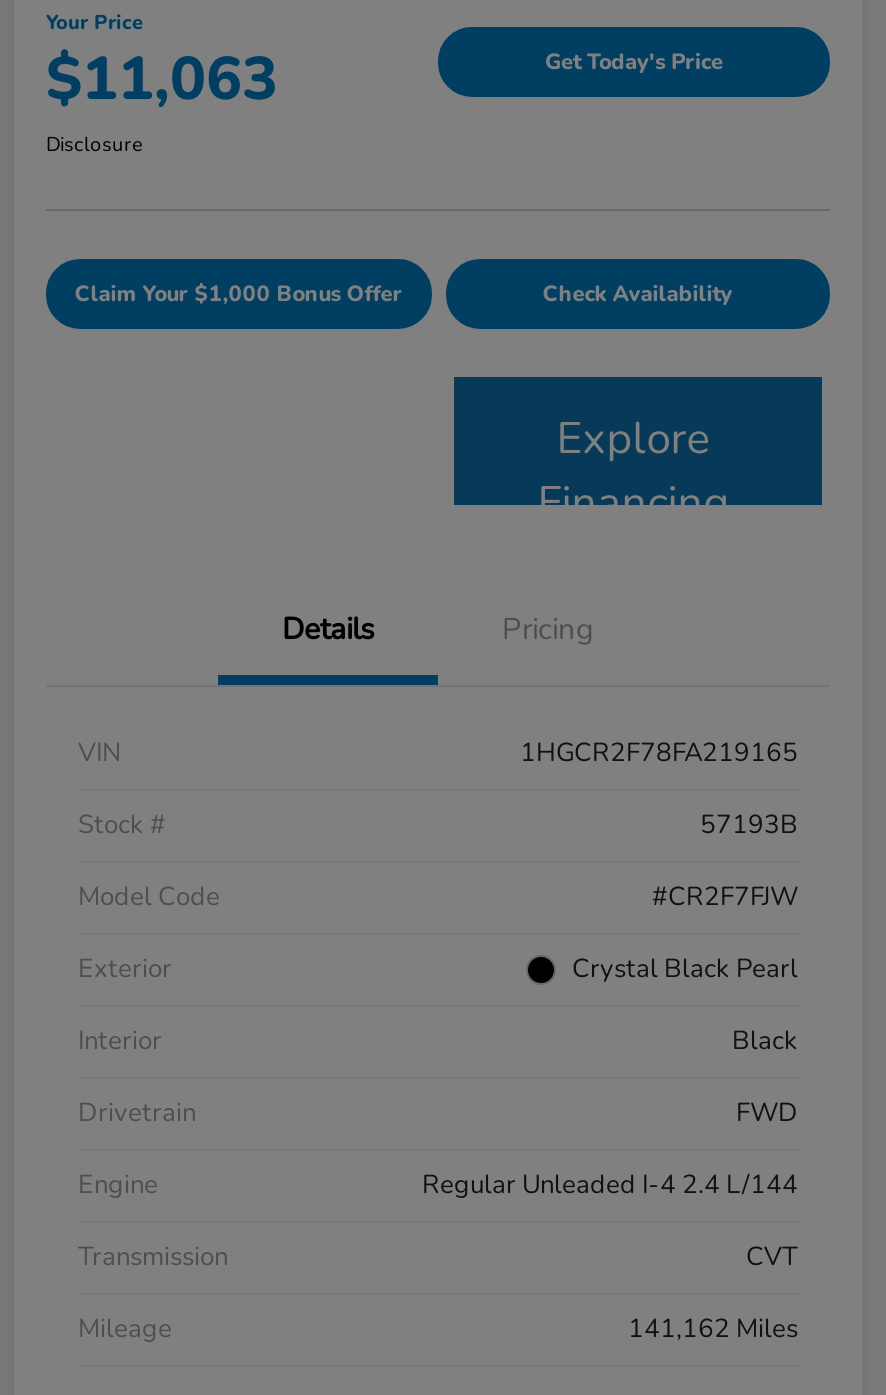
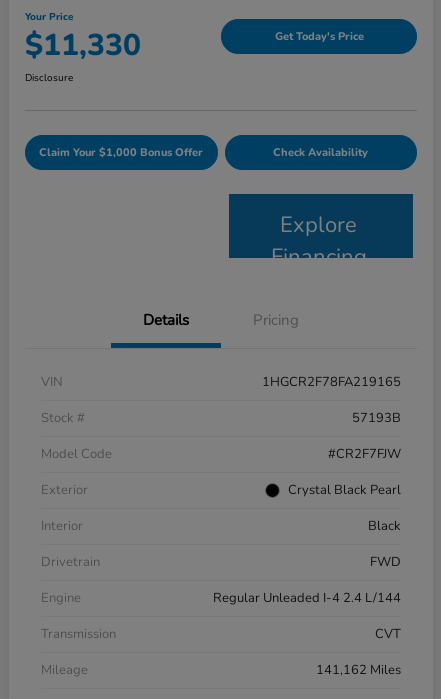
[46,39,278,121] $11,063 -> [25,25,141,66] $11,330

